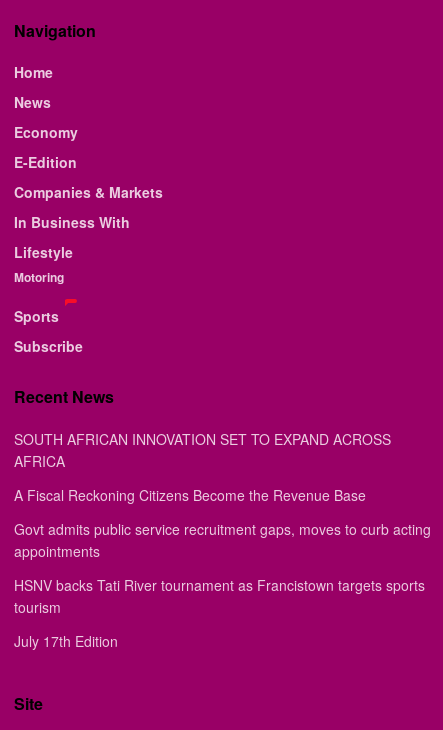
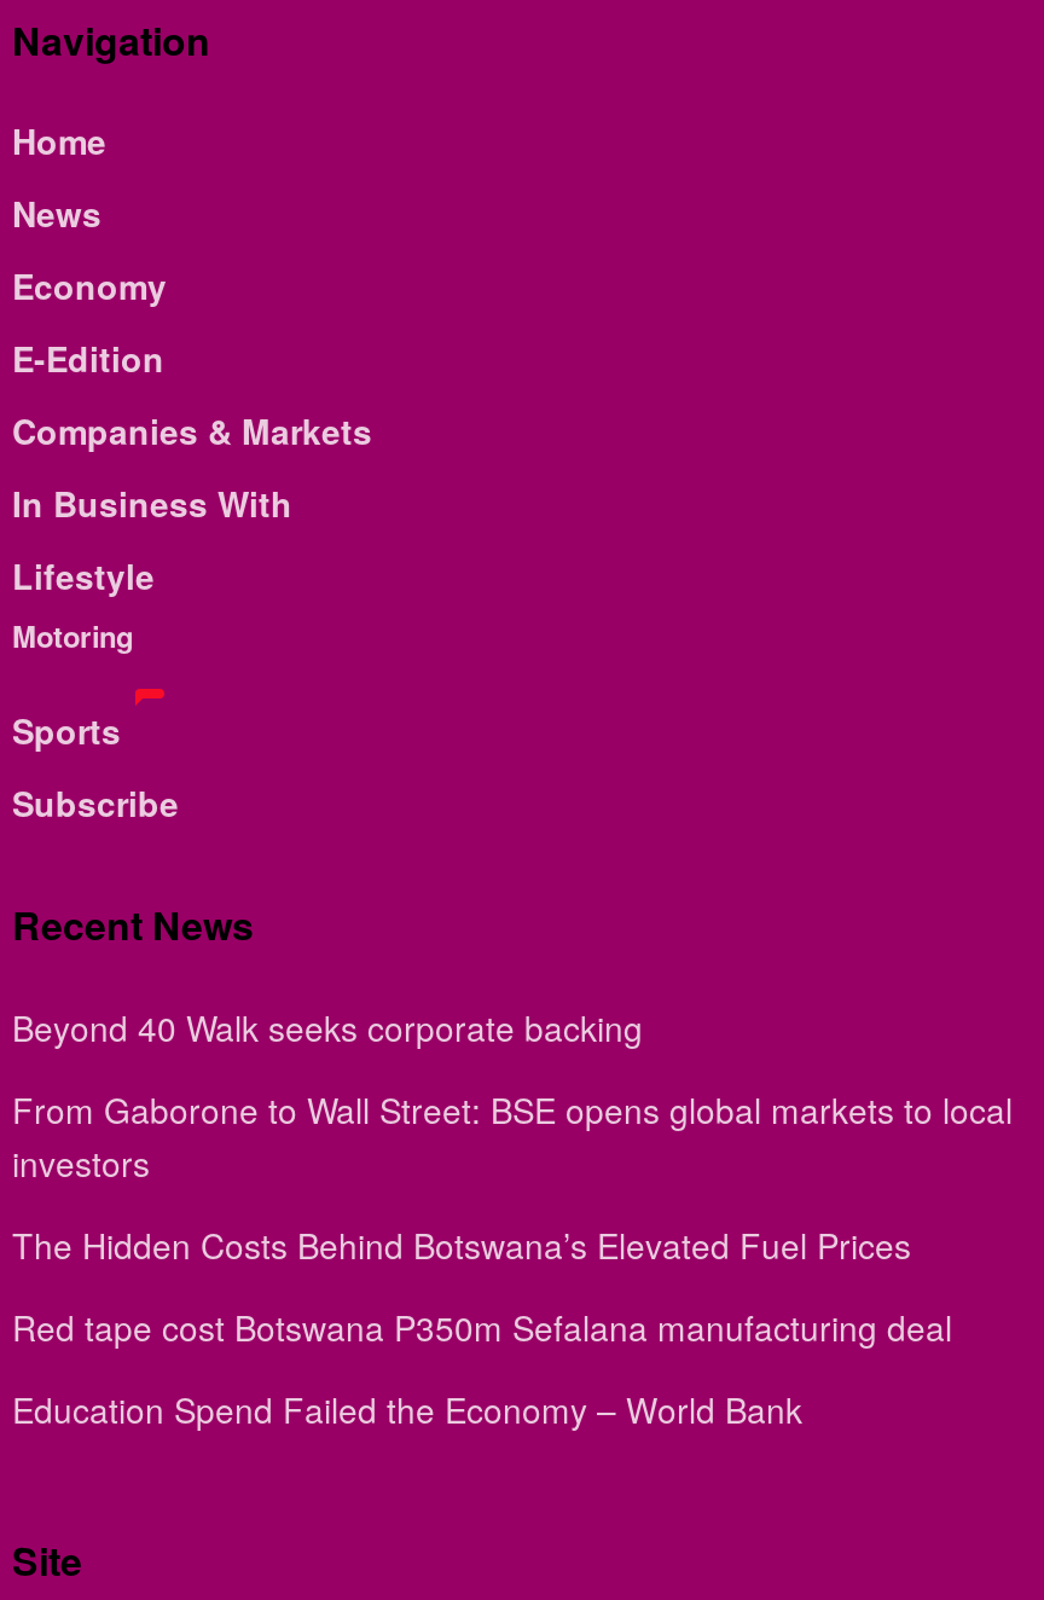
[14,429,391,471] SOUTH AFRICAN INNOVATION SET TO EXPAND ACROSS | AFRICA -> [12,1003,643,1051] Beyond 40 Walk seeks corporate backing
[14,485,366,505] A Fiscal Reckoning Citizens Become the Revenue Base -> [12,1085,1013,1187] From Gaborone to Wall Street: BSE opens global markets to local | investors
[14,519,431,561] Govt admits public service recruitment gaps, moves to curb acting | appointments -> [12,1221,911,1269] The Hidden Costs Behind Botswana’s Elevated Fuel Prices
[14,575,425,617] HSNV backs Tati River tournament as Francistown targets sports | tourism -> [12,1303,952,1351] Red tape cost Botswana P350m Sefalana manufacturing deal
[14,631,118,651] July 17th Edition -> [12,1385,802,1433] Education Spend Failed the Economy – World Bank

